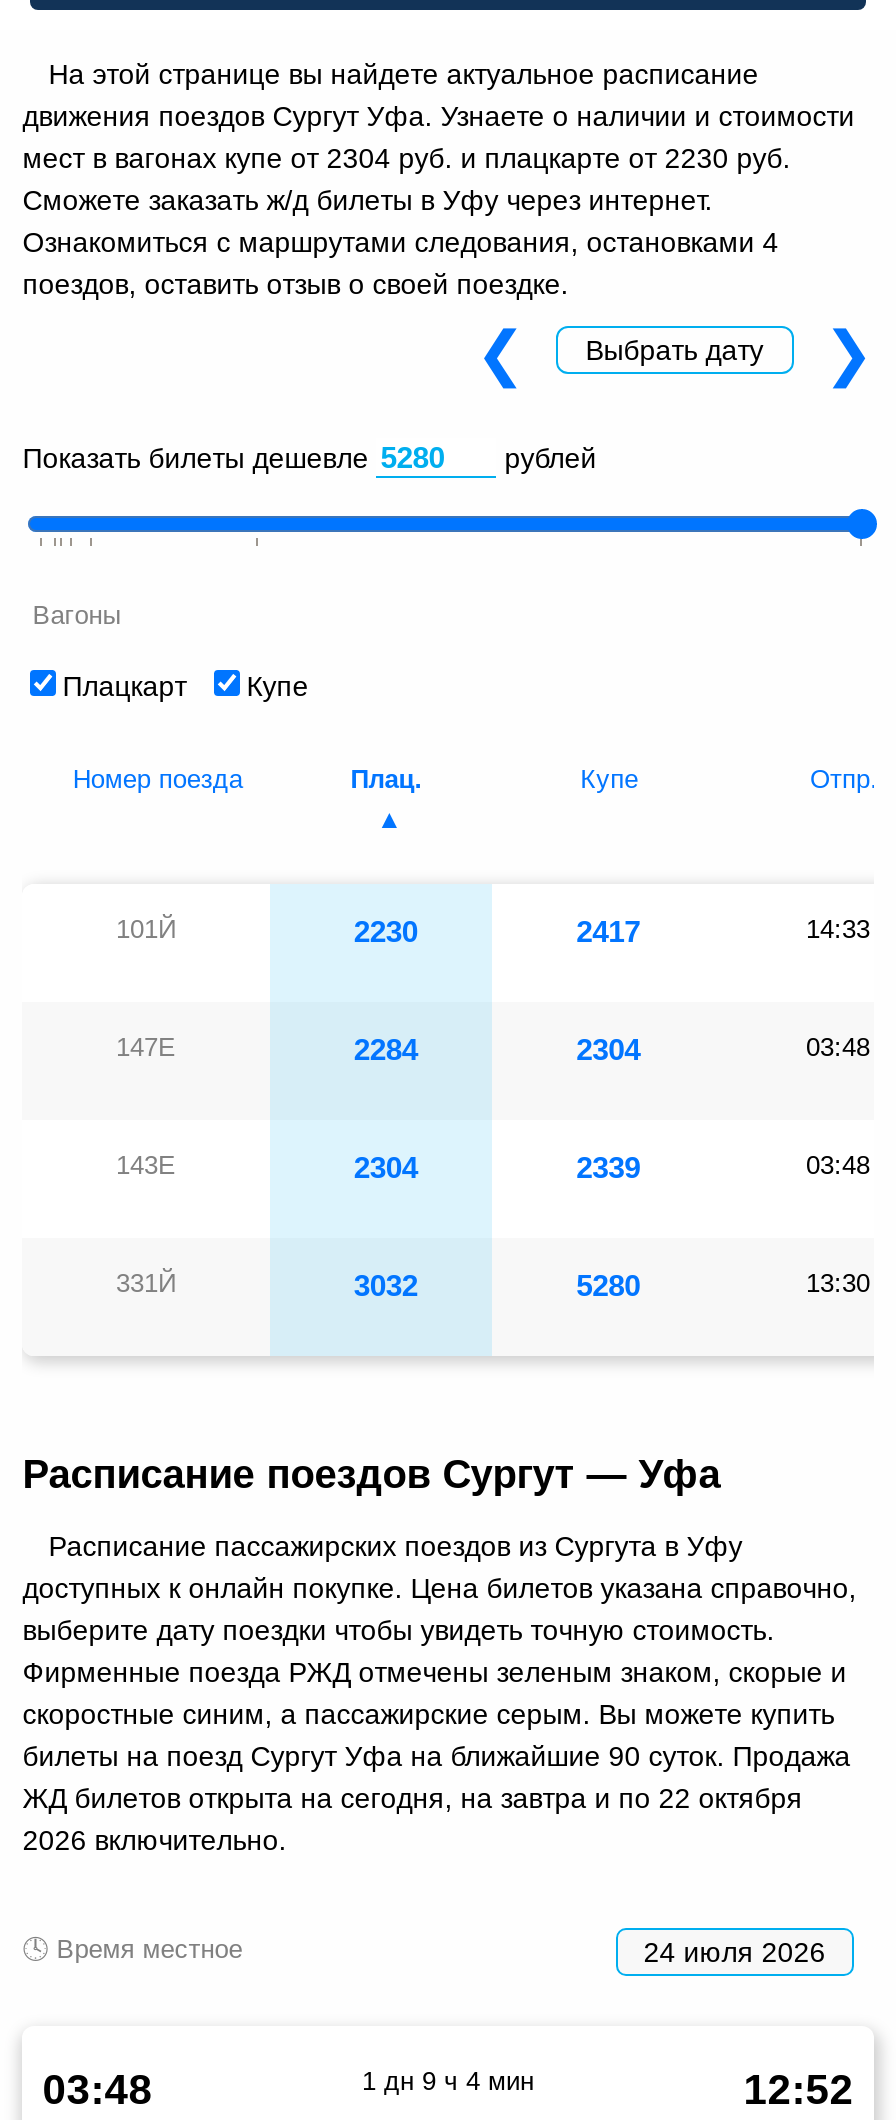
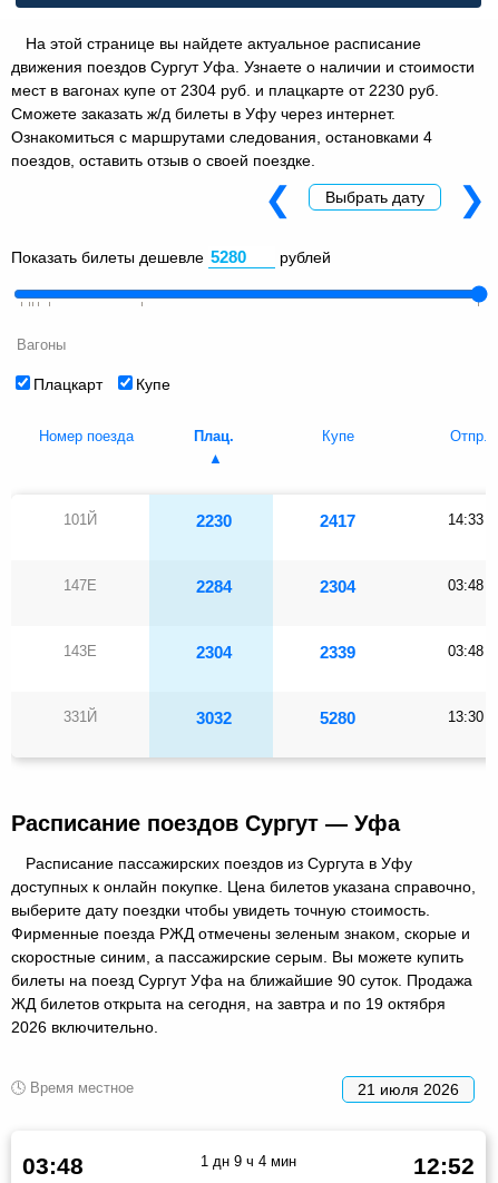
[22,1781,802,1813] ЖД билетов открыта на сегодня, на завтра и по 22 октября -> [11,994,446,1012] ЖД билетов открыта на сегодня, на завтра и по 19 октября
[644,1935,826,1967] 24 июля 2026 -> [357,1080,459,1098] 21 июля 2026

